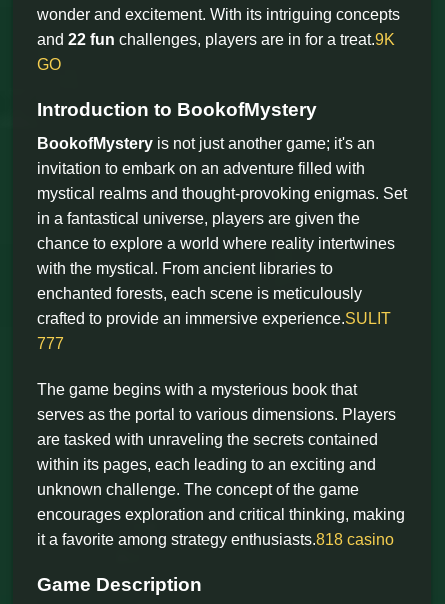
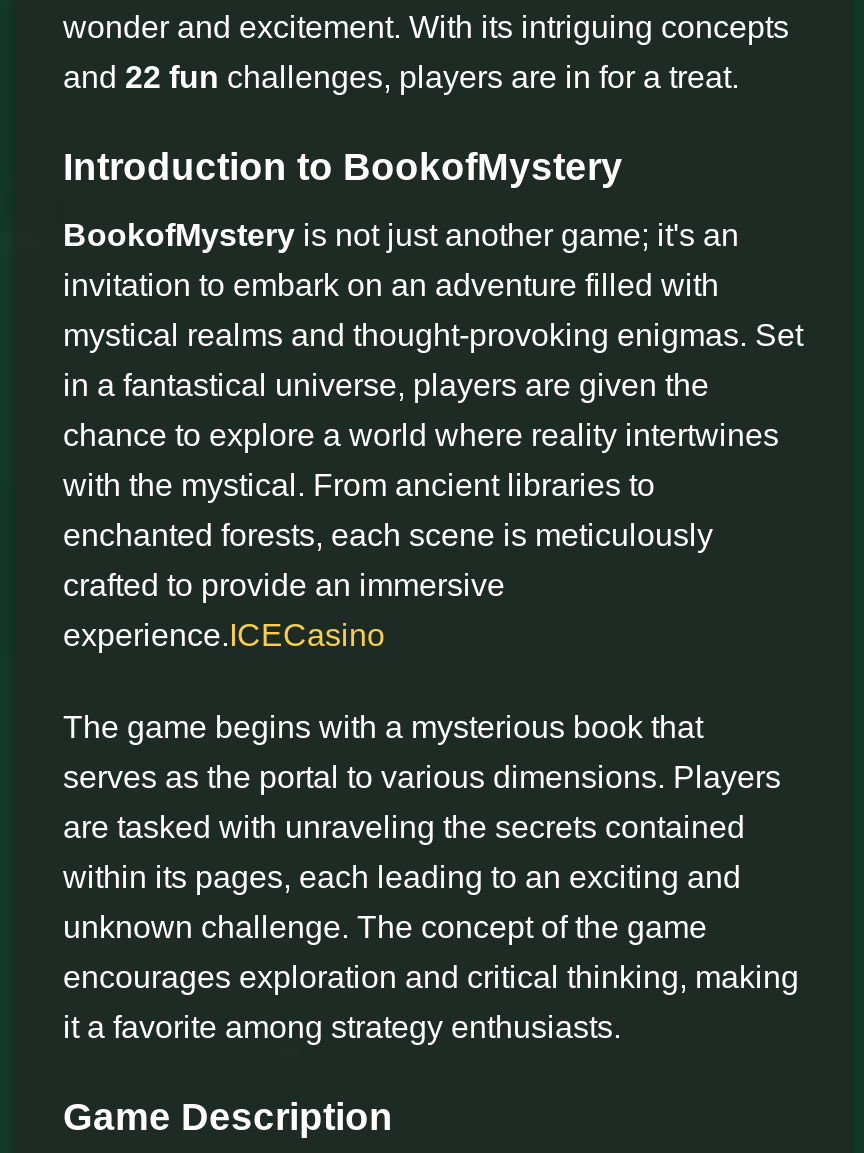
[37,31,395,73] and 22 fun challenges, players are in for a treat.9K | GO -> [63,60,739,94] and 22 fun challenges, players are in for a treat.
[37,310,391,327] crafted to provide an immersive experience.SULIT -> [63,569,505,603] crafted to provide an immersive
[37,335,64,352] 777 -> [63,619,385,653] experience.ICECasino
[37,531,394,548] it a favorite among strategy enthusiasts.818 casino -> [63,1010,621,1044] it a favorite among strategy enthusiasts.

